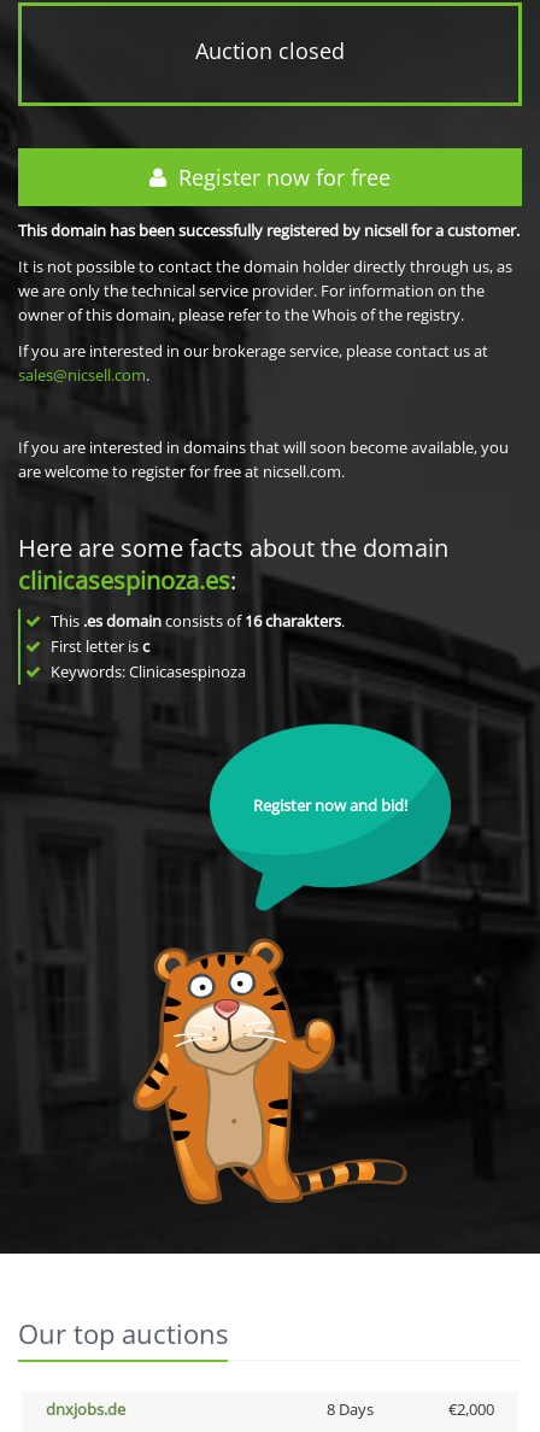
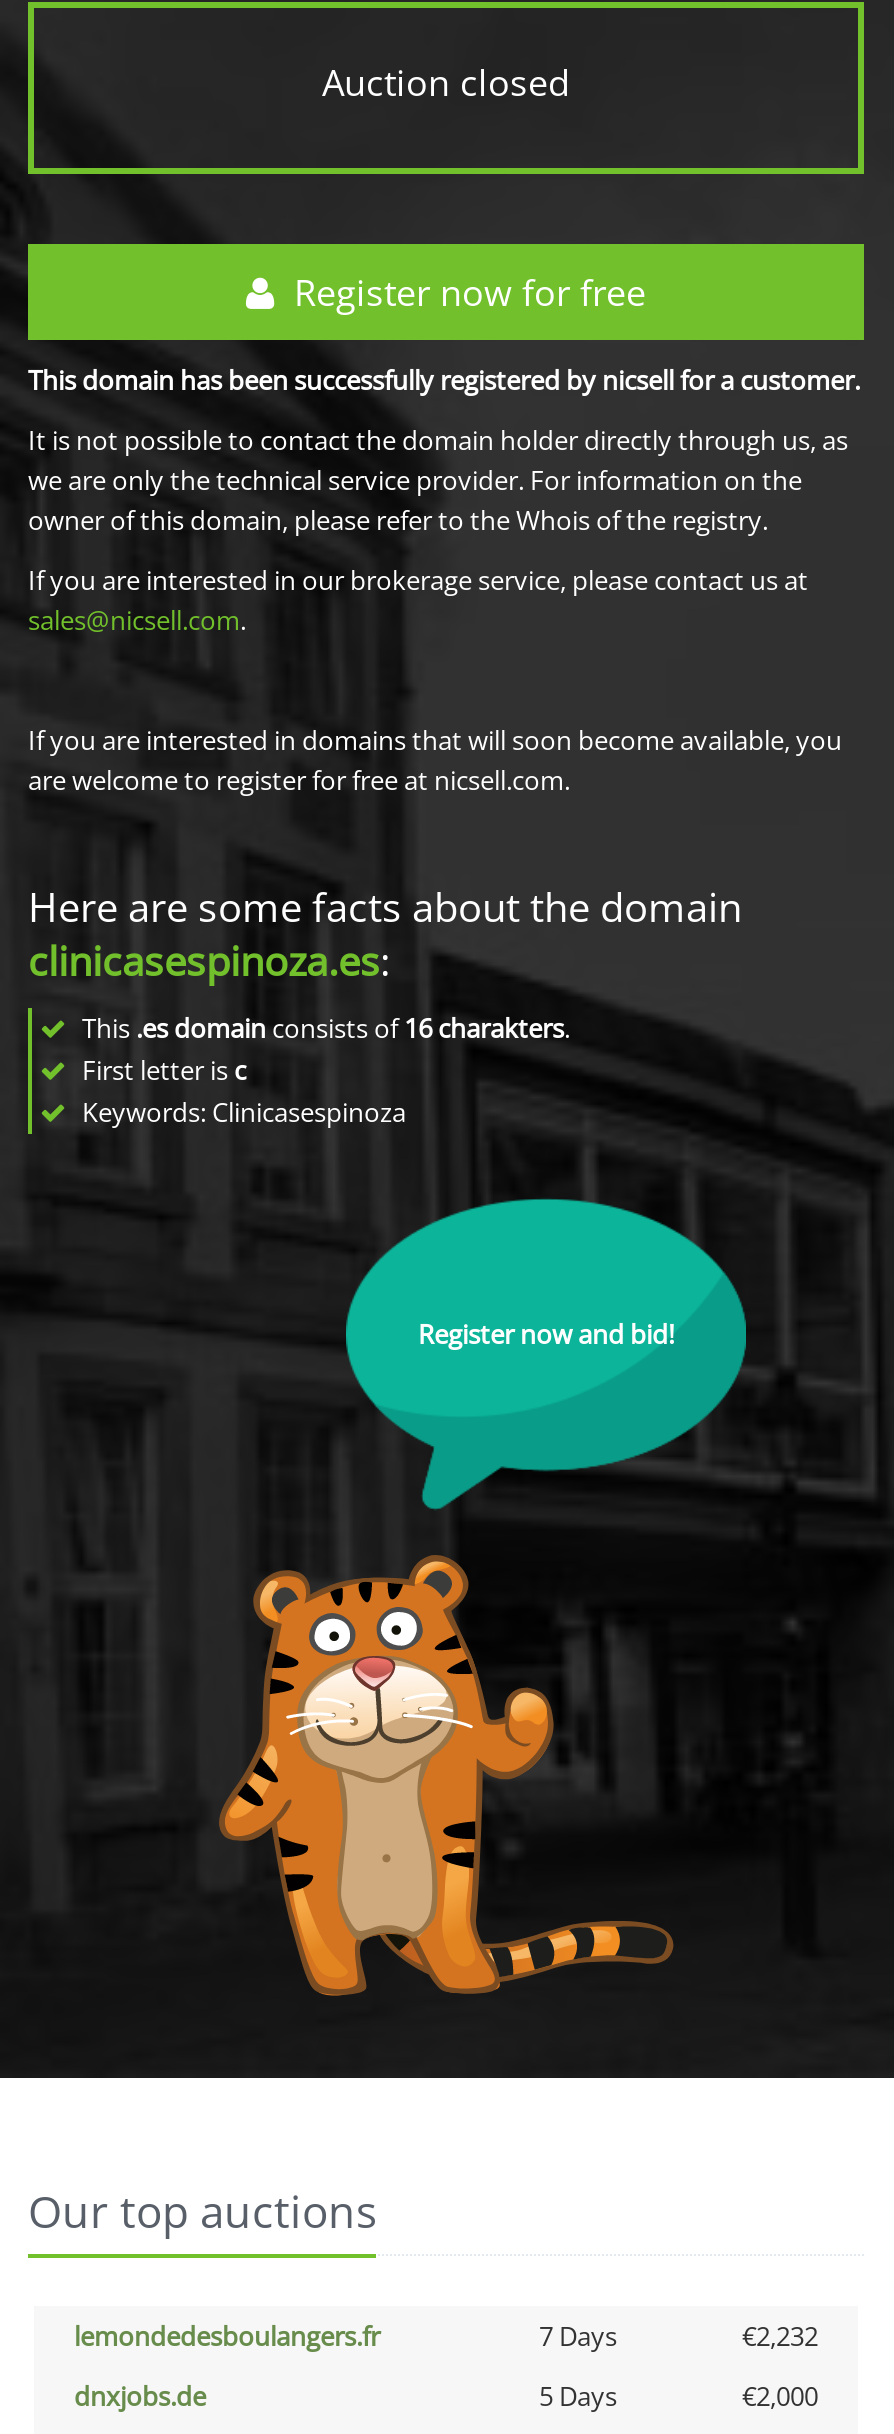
none -> [74,2318,818,2354] lemondedesboulangers.fr | 7 Days | €2,232
[326,1398,373,1420] 8 Days -> [539,2378,617,2414] 5 Days

